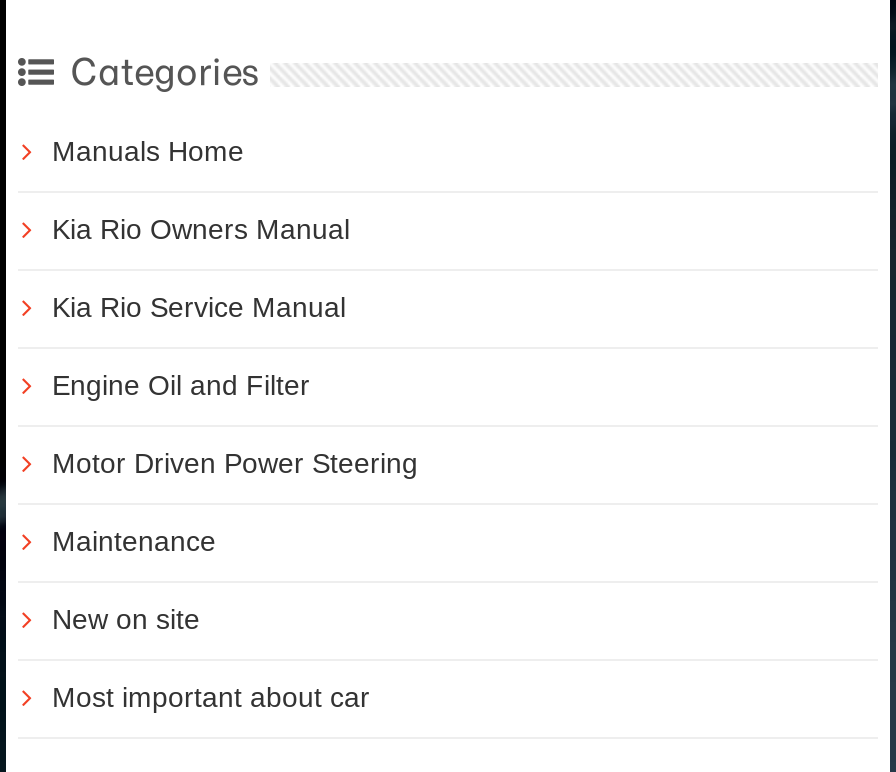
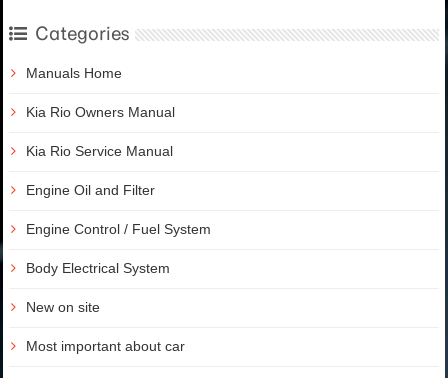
[52,446,418,478] Motor Driven Power Steering -> [26,220,211,236] Engine Control / Fuel System
[52,524,216,556] Maintenance -> [26,259,170,275] Body Electrical System

